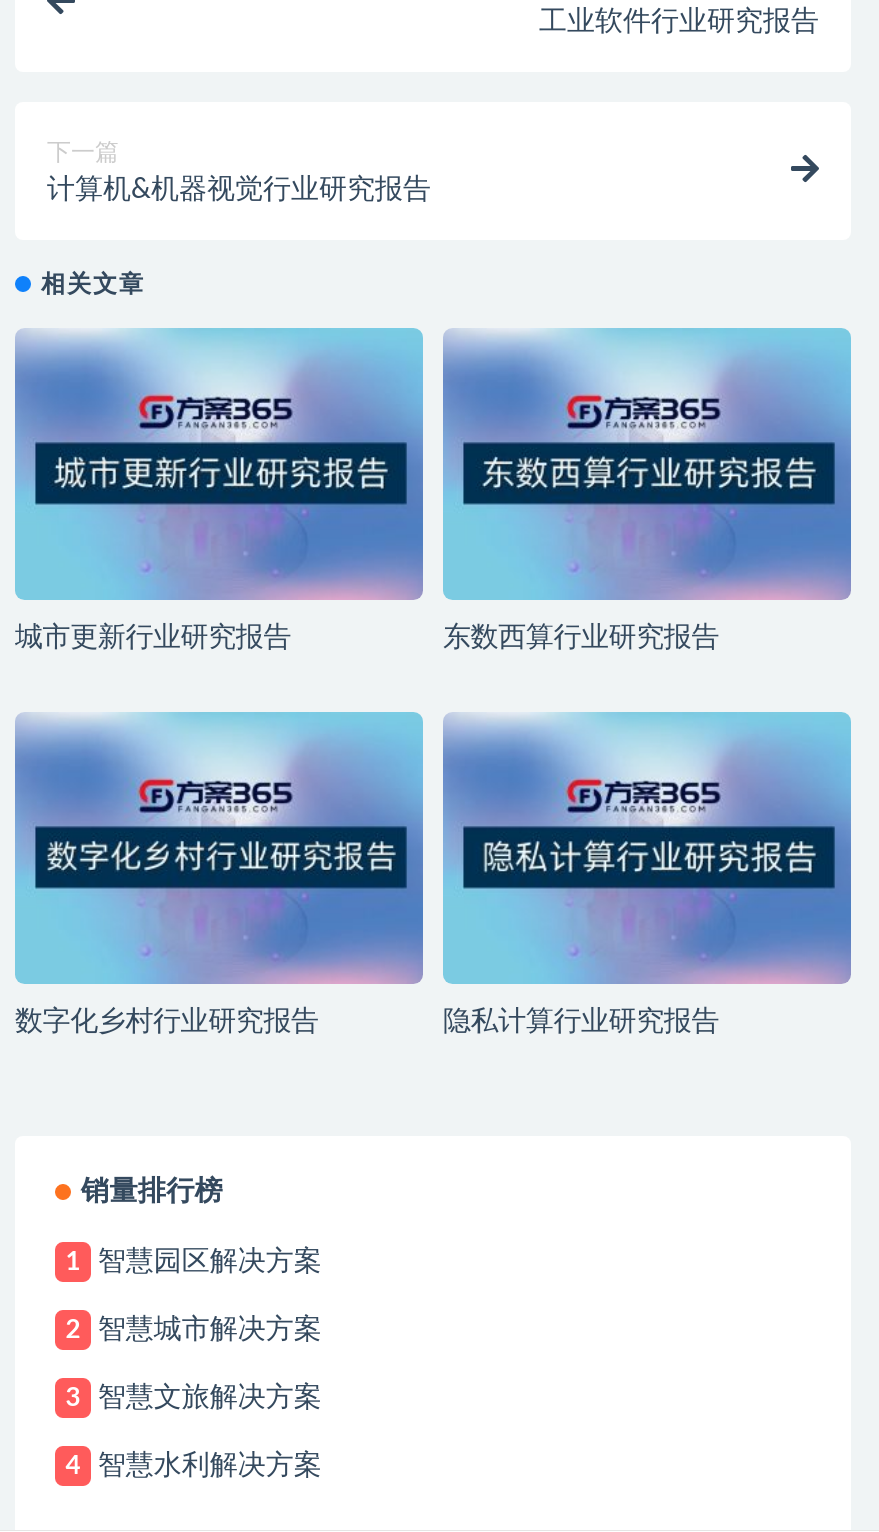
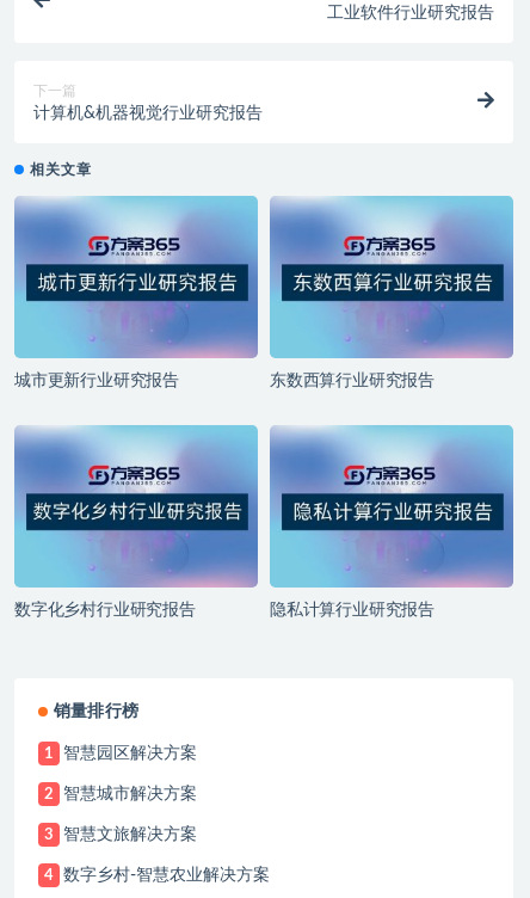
[98,1451,322,1479] 智慧水利解决方案 -> [64,866,270,883] 数字乡村-智慧农业解决方案

